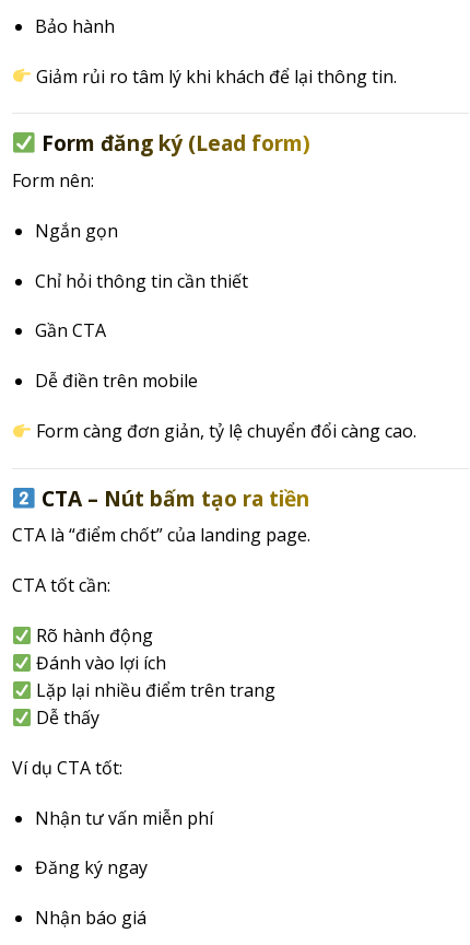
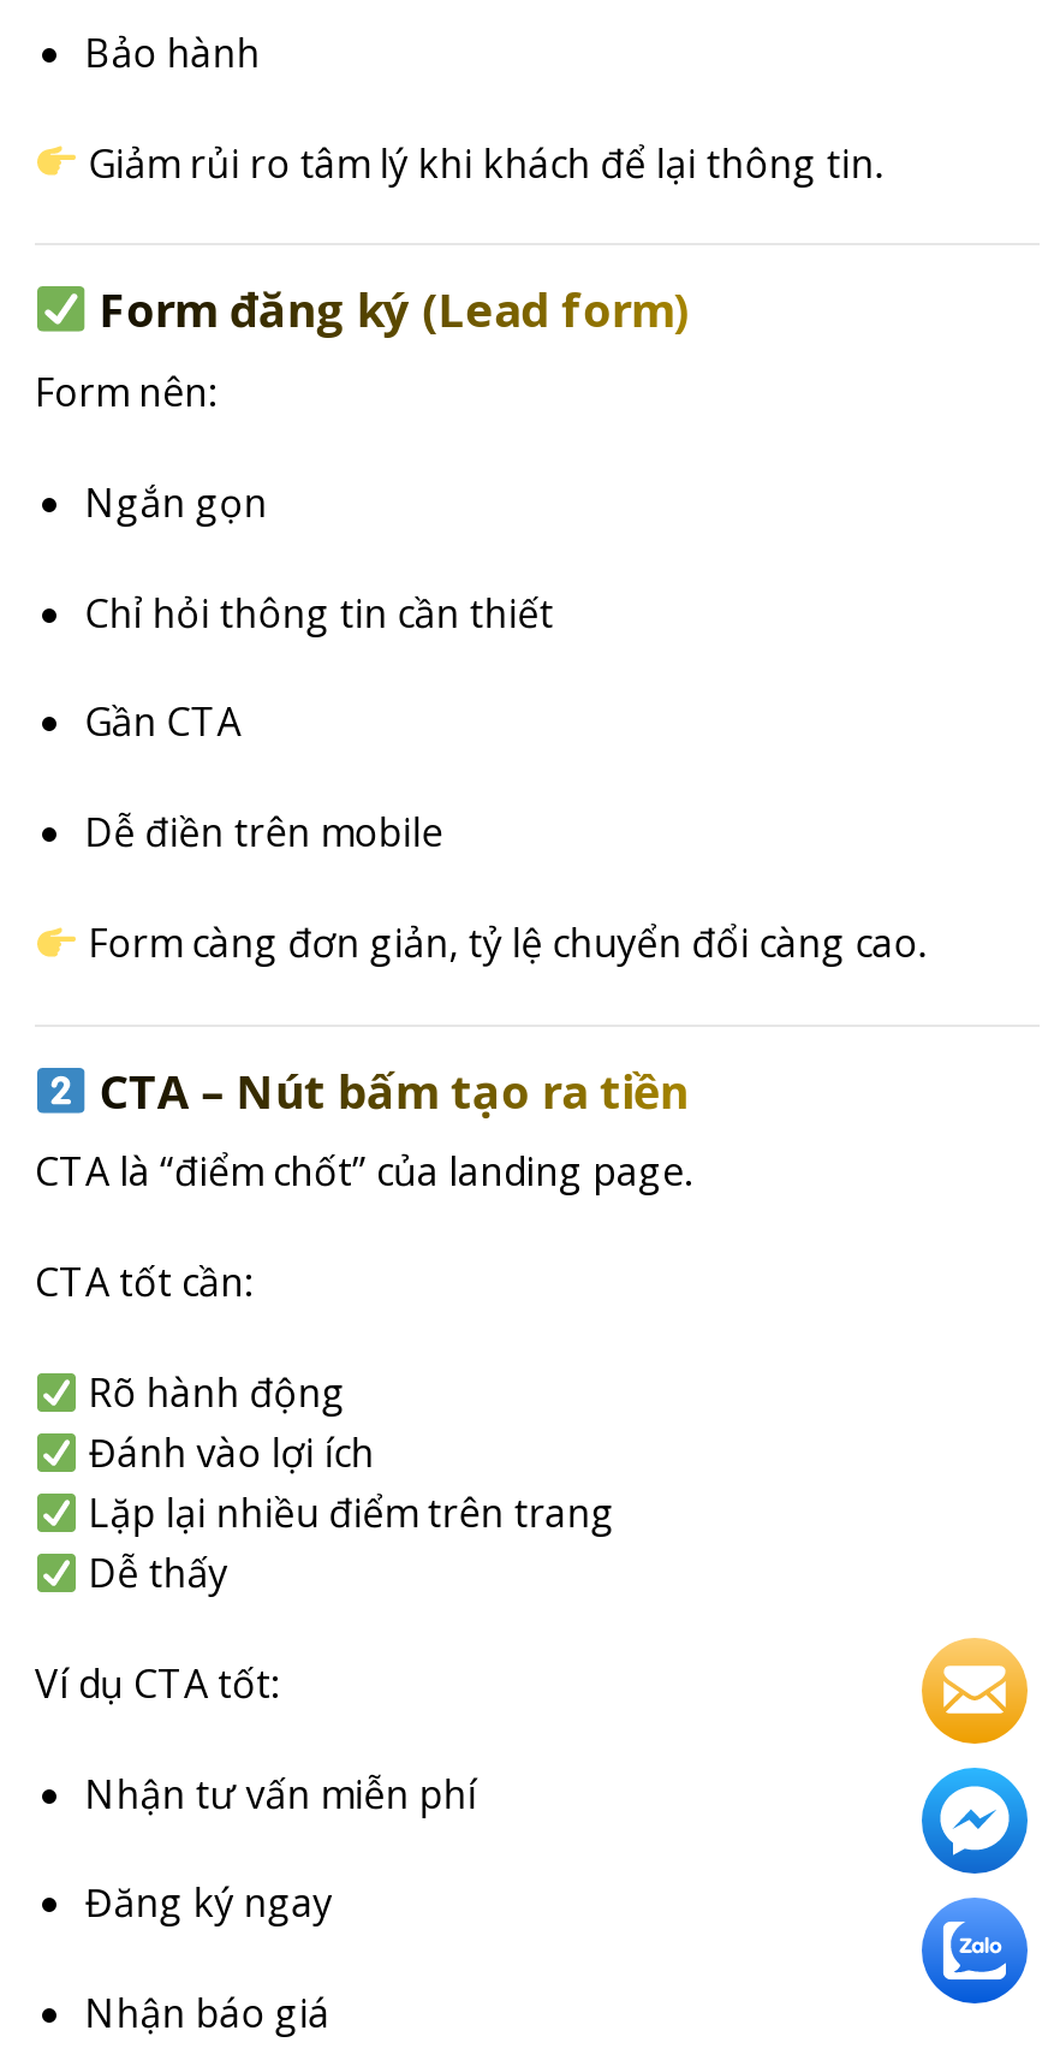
none -> [919,1635,1030,1746] [image]
none -> [919,1765,1030,1876] [image]
none -> [919,1895,1030,2006] [image]

